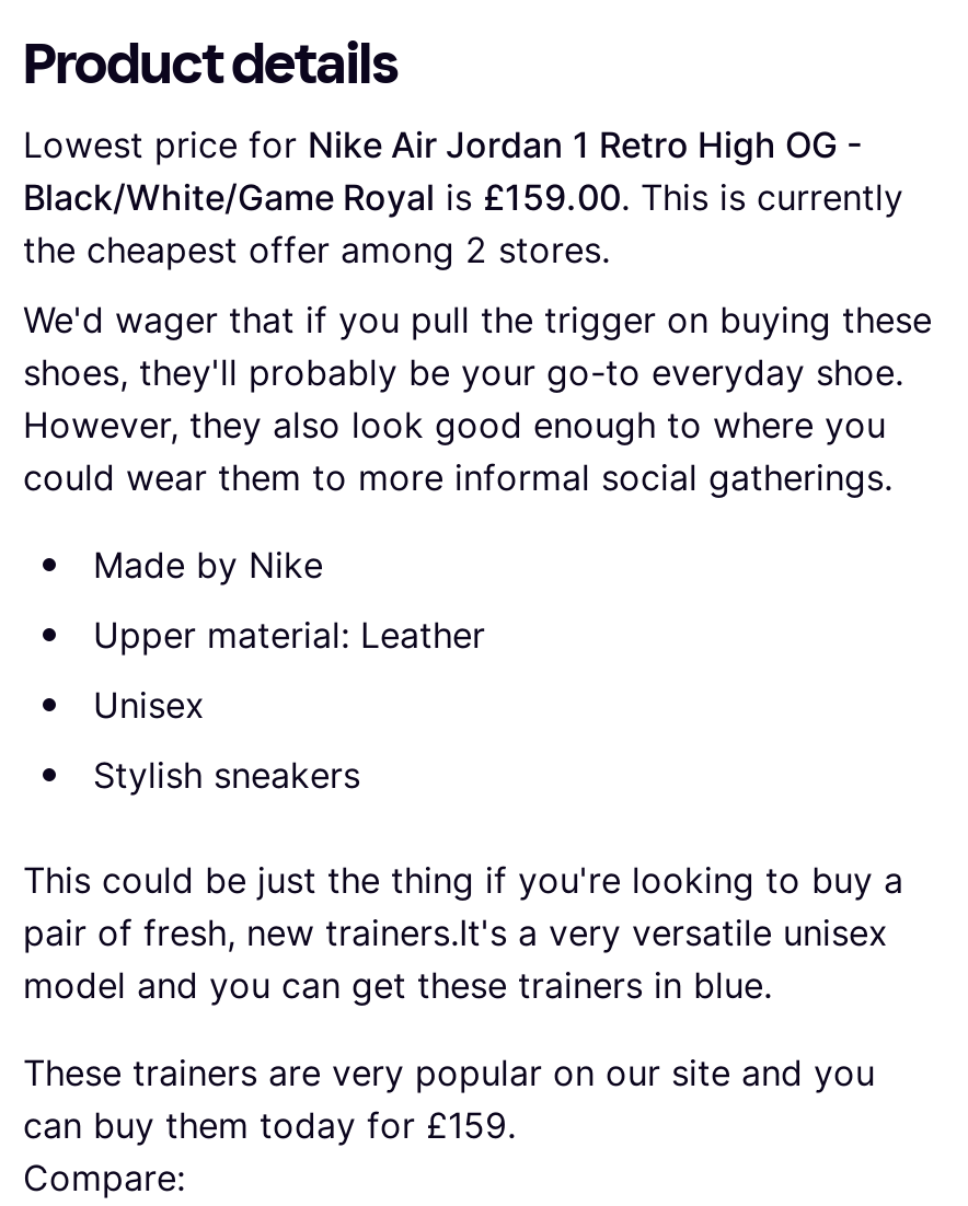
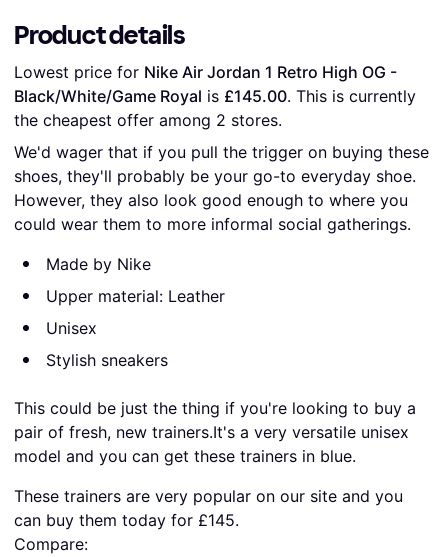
[23,175,903,219] Black/White/Game Royal is £159.00. This is currently -> [14,86,416,106] Black/White/Game Royal is £145.00. This is currently
[23,1103,516,1147] can buy them today for £159. -> [14,510,239,530] can buy them today for £145.

